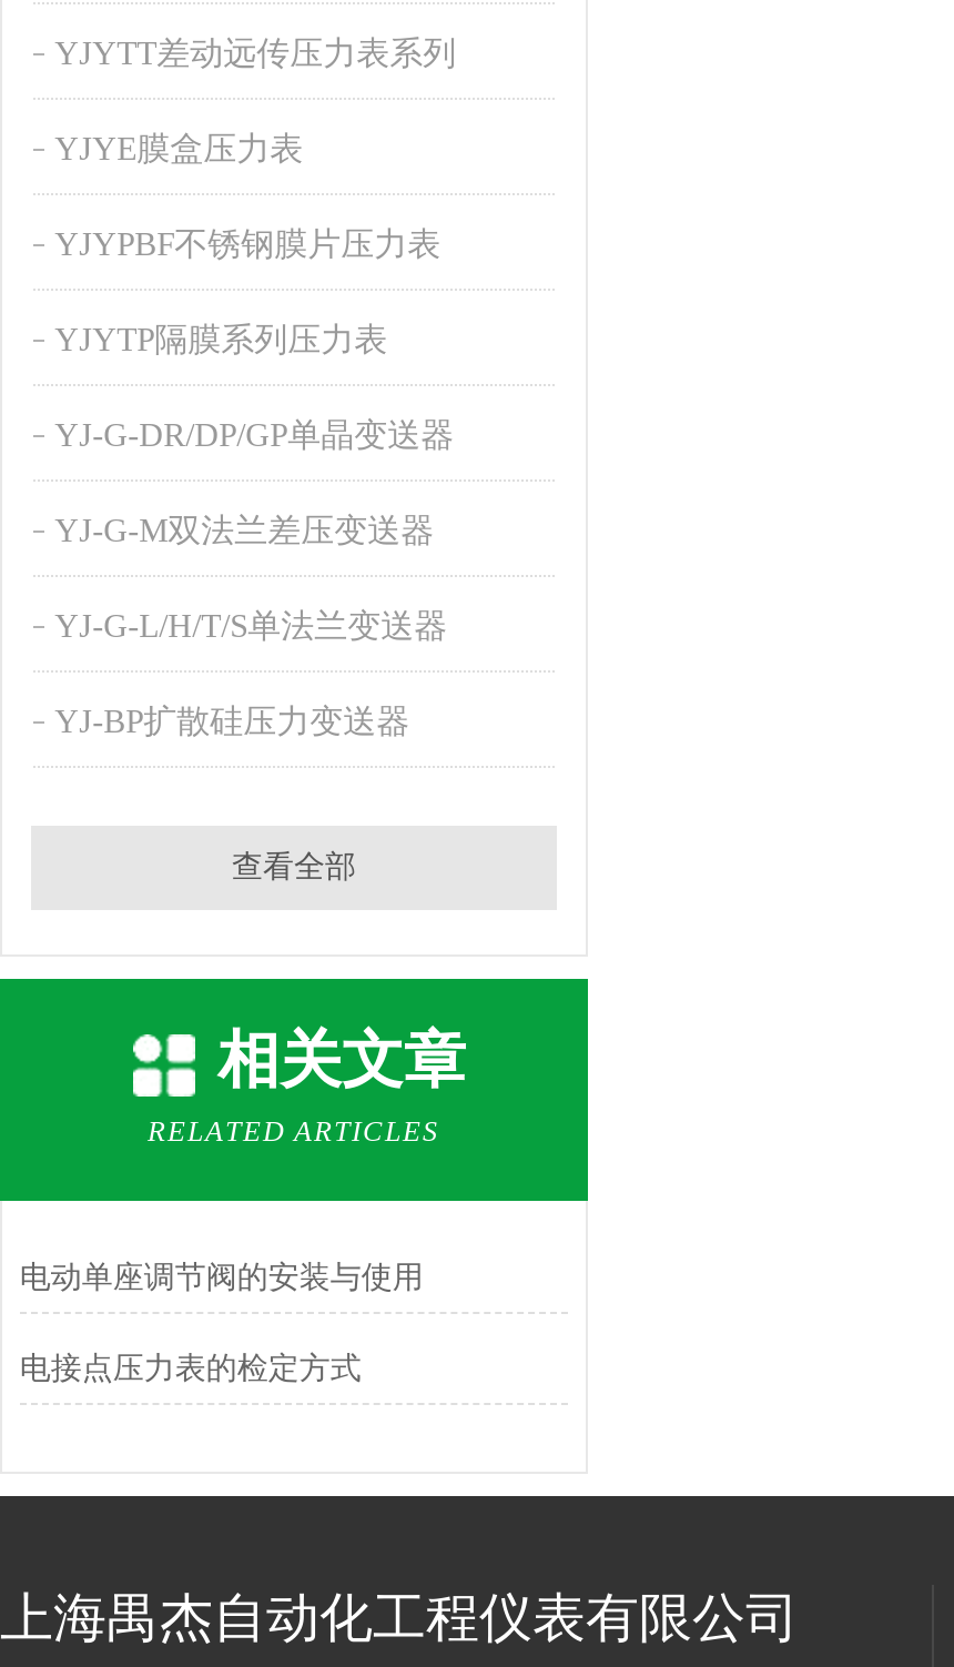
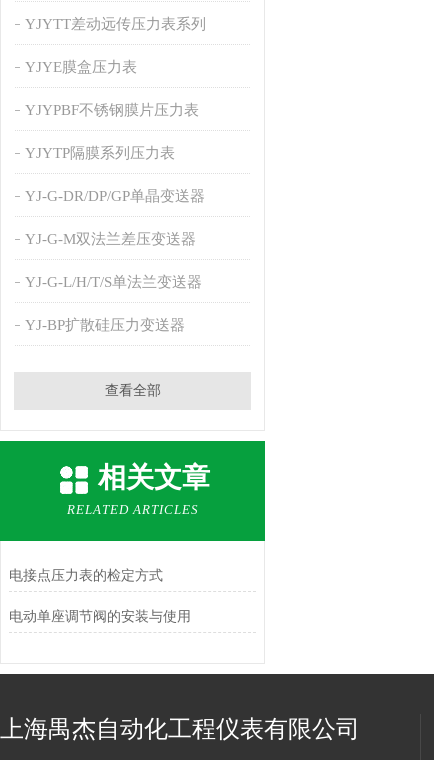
moved [20,1261,424,1294] -> [9,609,191,624]: 电动单座调节阀的安装与使用
moved [20,1352,361,1385] -> [9,568,163,583]: 电接点压力表的检定方式

